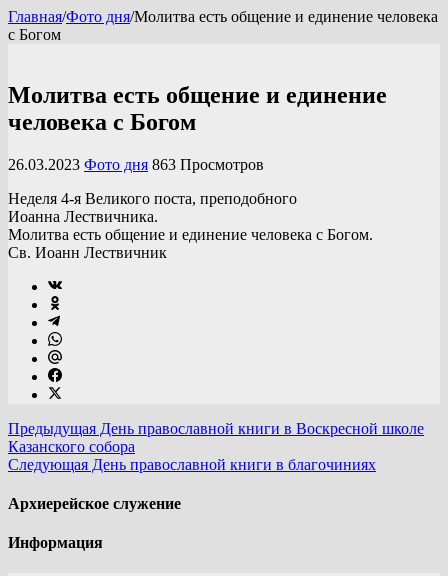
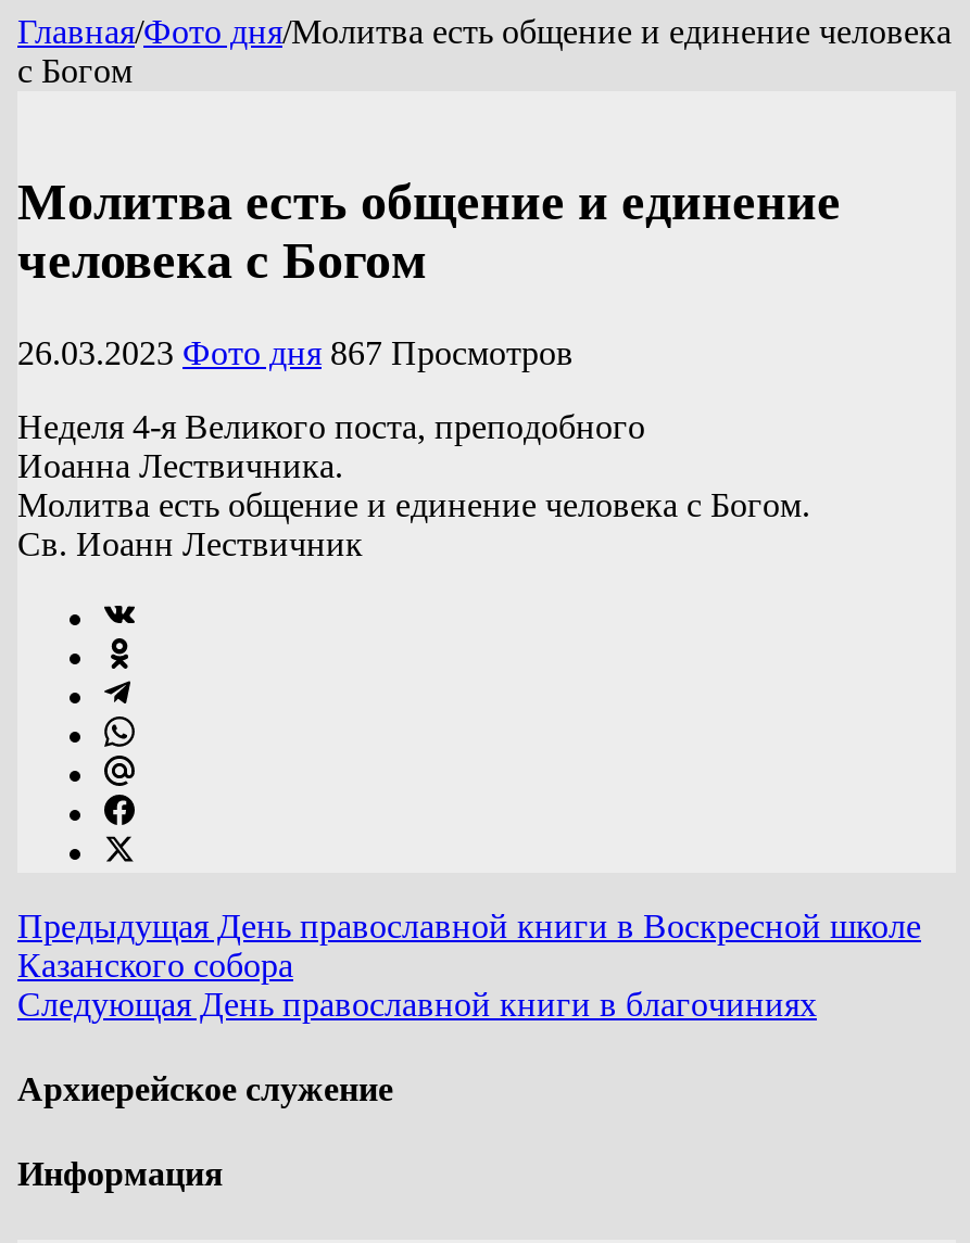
[8,156,264,173] 26.03.2023 Фото дня 863 Просмотров -> [17,333,574,370] 26.03.2023 Фото дня 867 Просмотров

